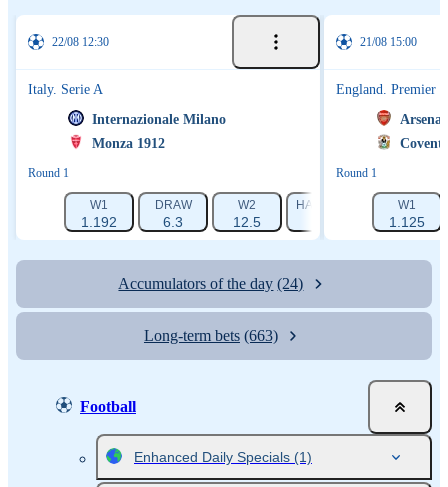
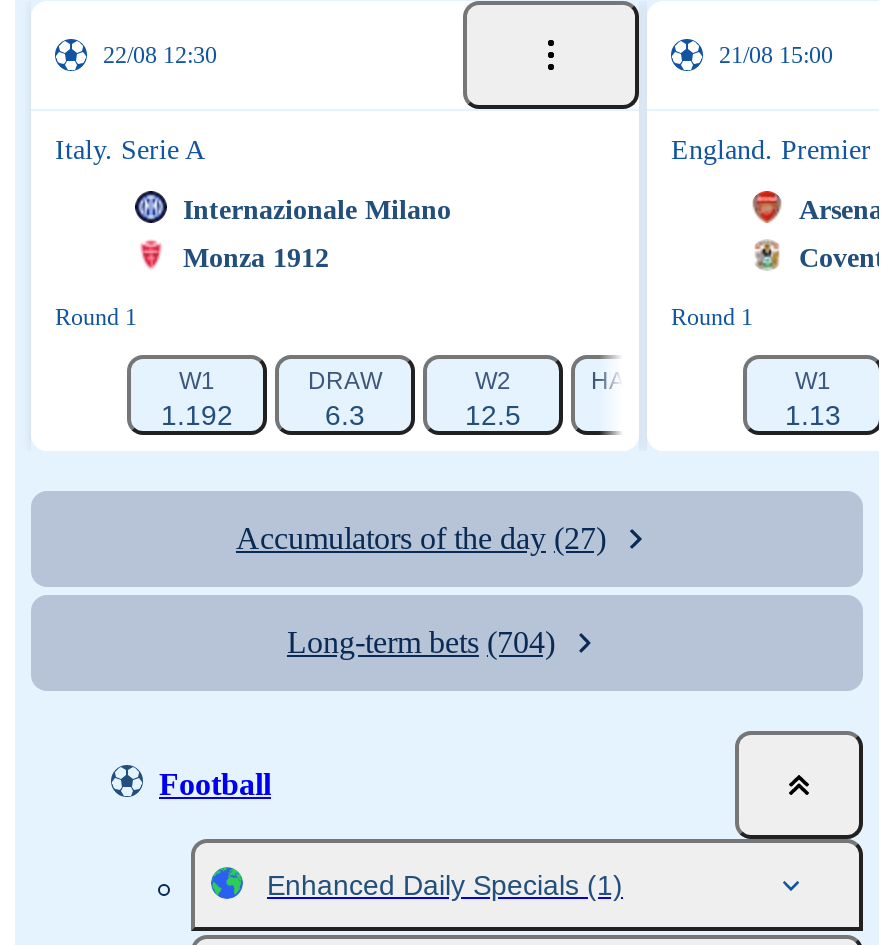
[389,214,425,230] 1.125 -> [785,399,841,431] 1.13
[118,275,303,292] Accumulators of the day (24) -> [236,521,606,555] Accumulators of the day (27)
[144,327,278,344] Long-term bets (663) -> [287,625,555,659] Long-term bets (704)

